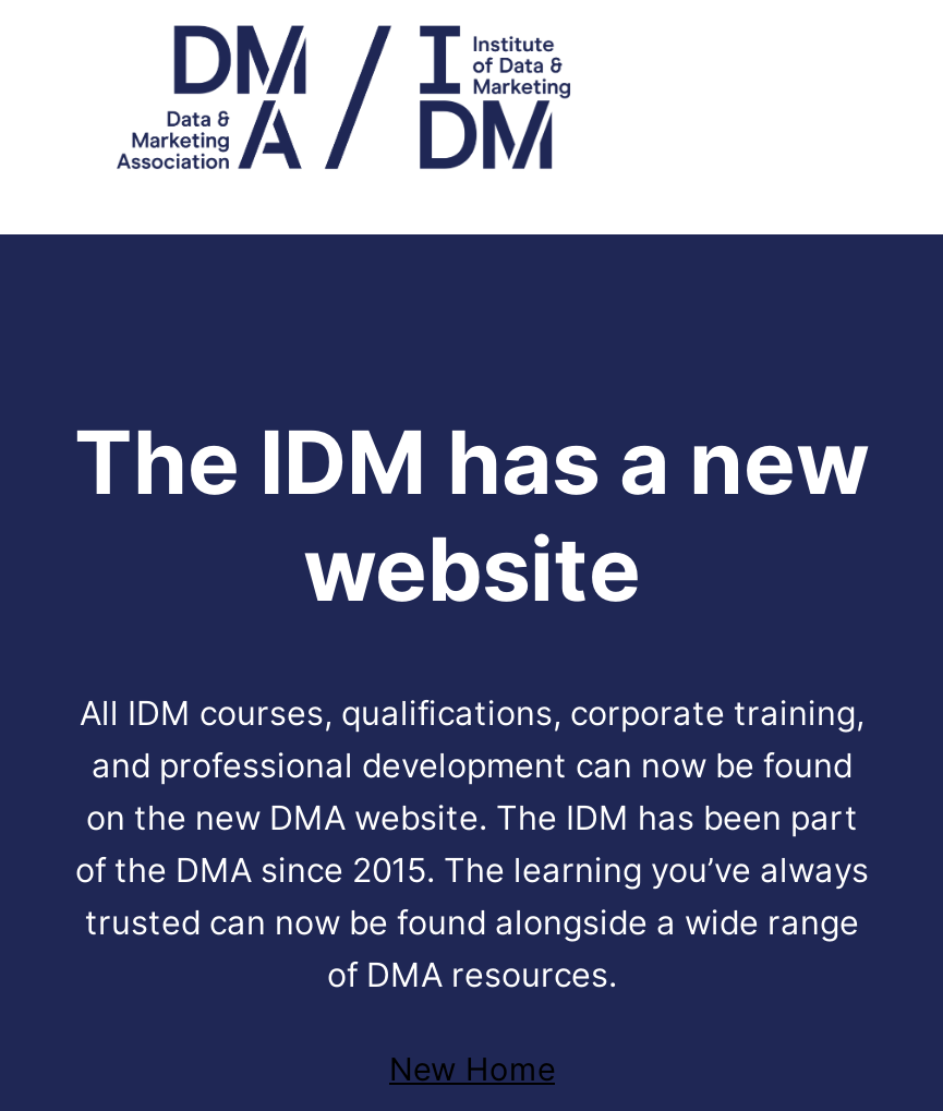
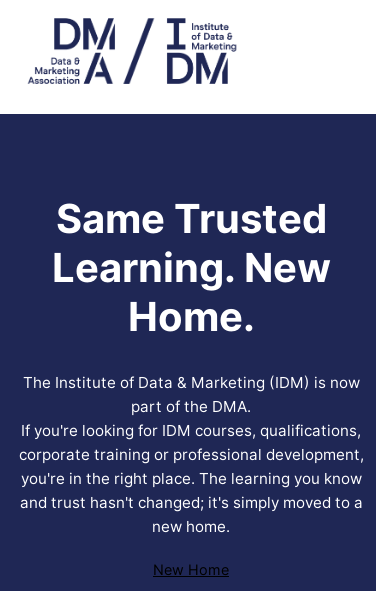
[74,410,870,623] The IDM has a new | website -> [51,194,330,341] Same Trusted | Learning. New | Home.
[75,693,869,996] All IDM courses, qualifications, corporate training, | and professional development can now be found | on the new DMA website. The IDM has been part | of the DMA since 2015. The learning you’ve always | trusted can now be found alongside a wide range | of DMA resources. -> [18,373,363,536] The Institute of Data & Marketing (IDM) is now | part of the DMA. | If you're looking for IDM courses, qualifications, | corporate training or professional development, | you're in the right place. The learning you know | and trust hasn't changed; it's simply moved to a | new home.

